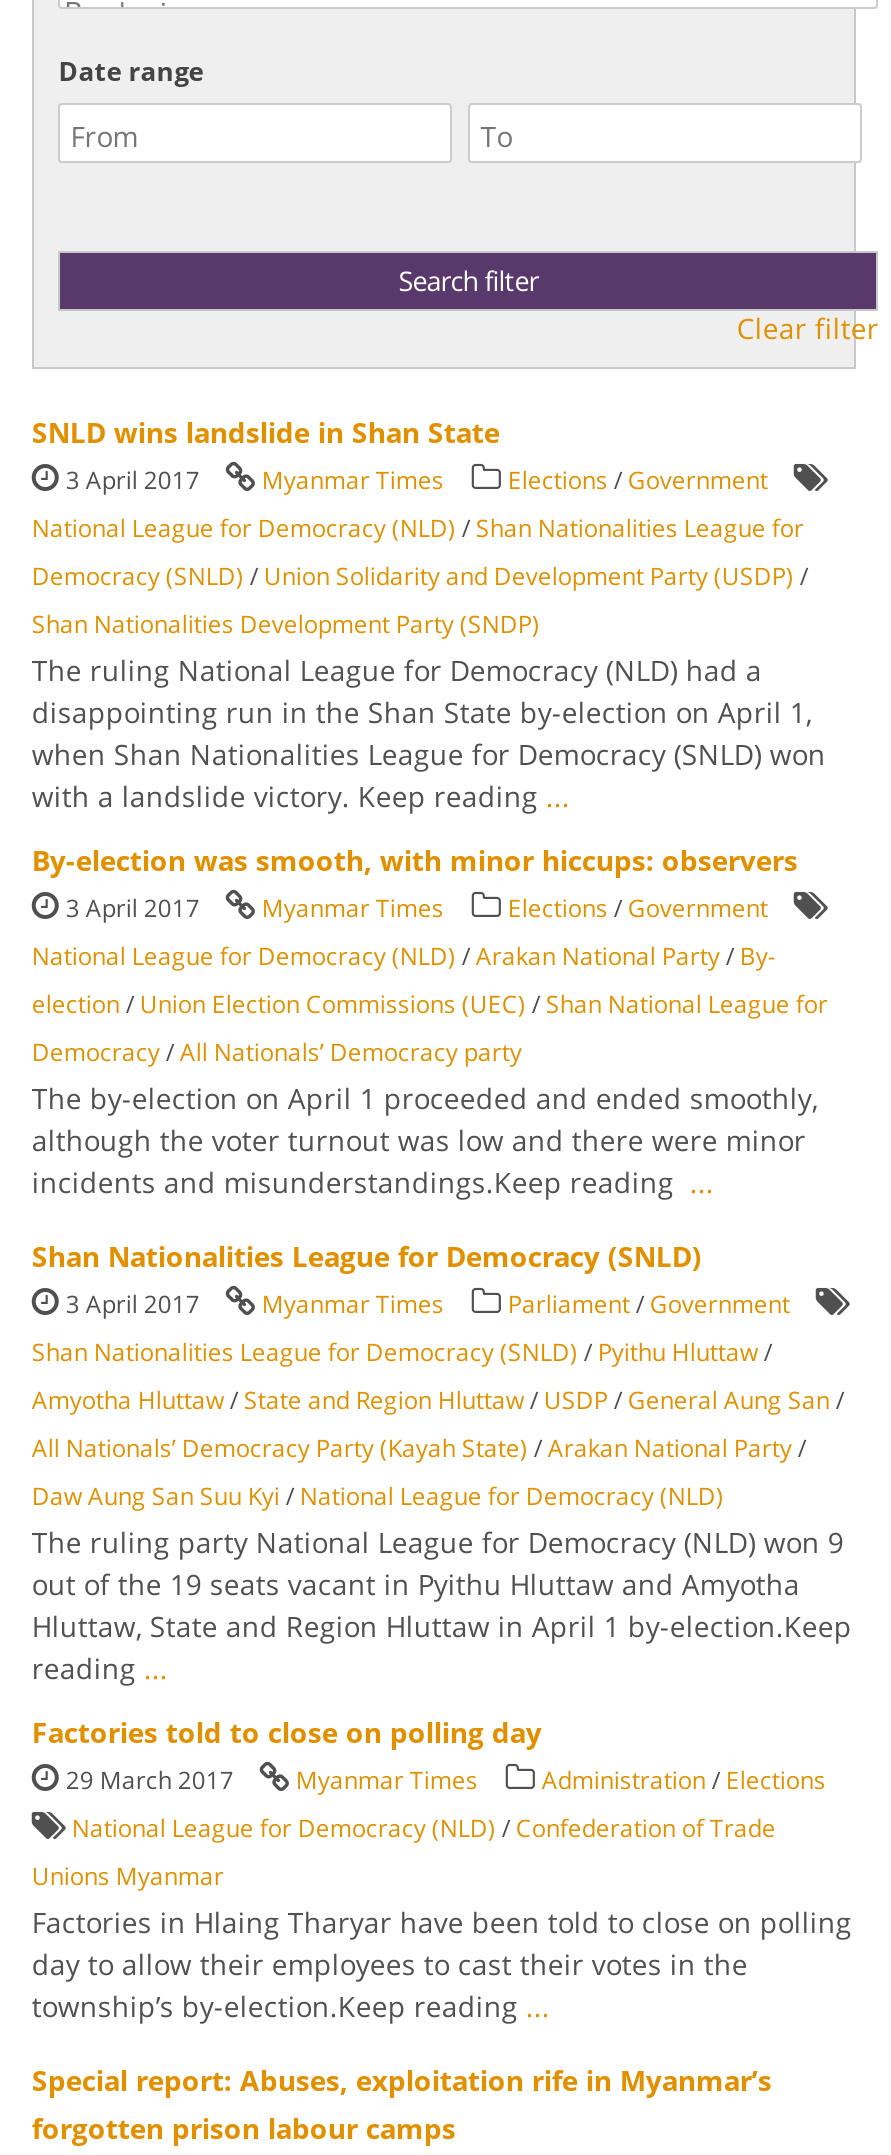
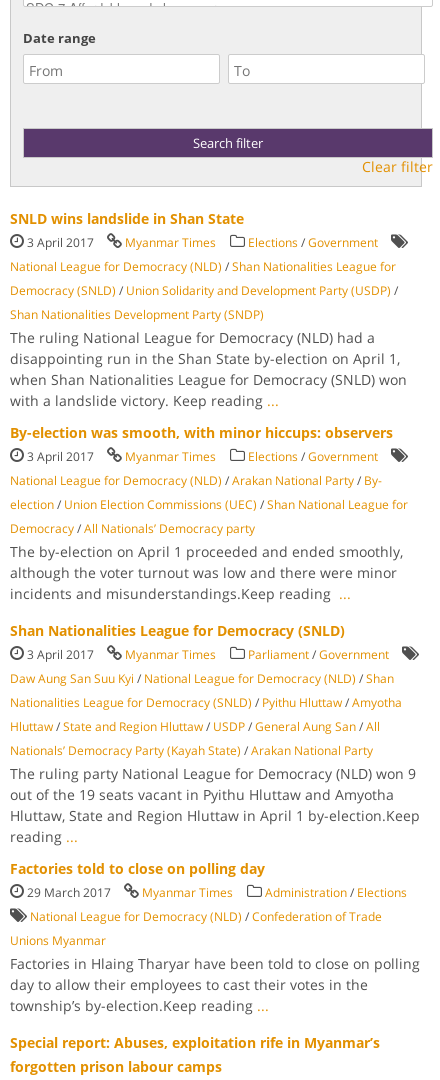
[32,1335,844,1513] Shan Nationalities League for Democracy (SNLD) / Pyithu Hluttaw / | Amyotha Hluttaw / State and Region Hluttaw / USDP / General Aung San / | All Nationals’ Democracy Party (Kayah State) / Arakan National Party / | Daw Aung San Suu Kyi / National League for Democracy (NLD) -> [10,670,402,759] Daw Aung San Suu Kyi / National League for Democracy (NLD) / Shan | Nationalities League for Democracy (SNLD) / Pyithu Hluttaw / Amyotha | Hluttaw / State and Region Hluttaw / USDP / General Aung San / All | Nationals’ Democracy Party (Kayah State) / Arakan National Party

